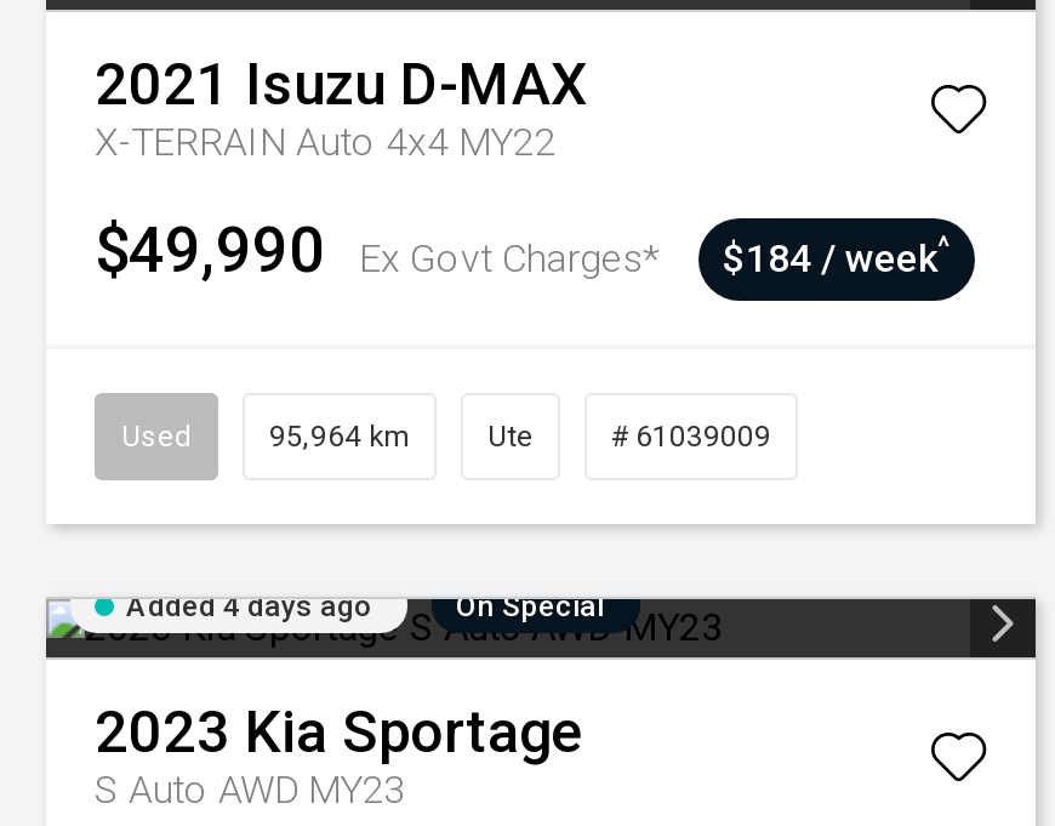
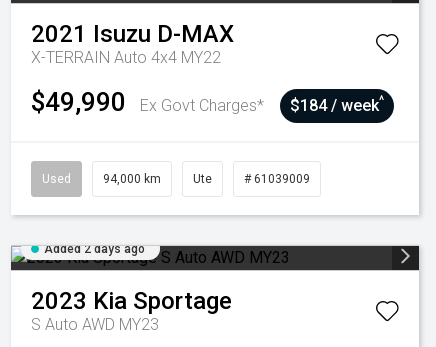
[269,420,410,454] 95,964 km -> [103,172,161,186] 94,000 km
[126,589,604,623] Added 4 days ago | On Special -> [44,242,145,256] Added 2 days ago

